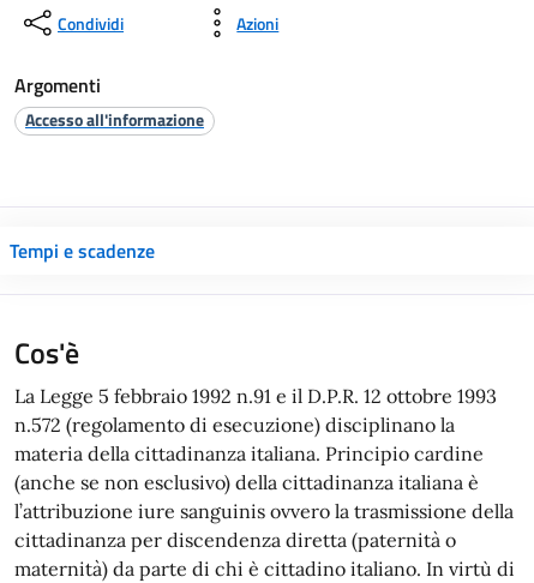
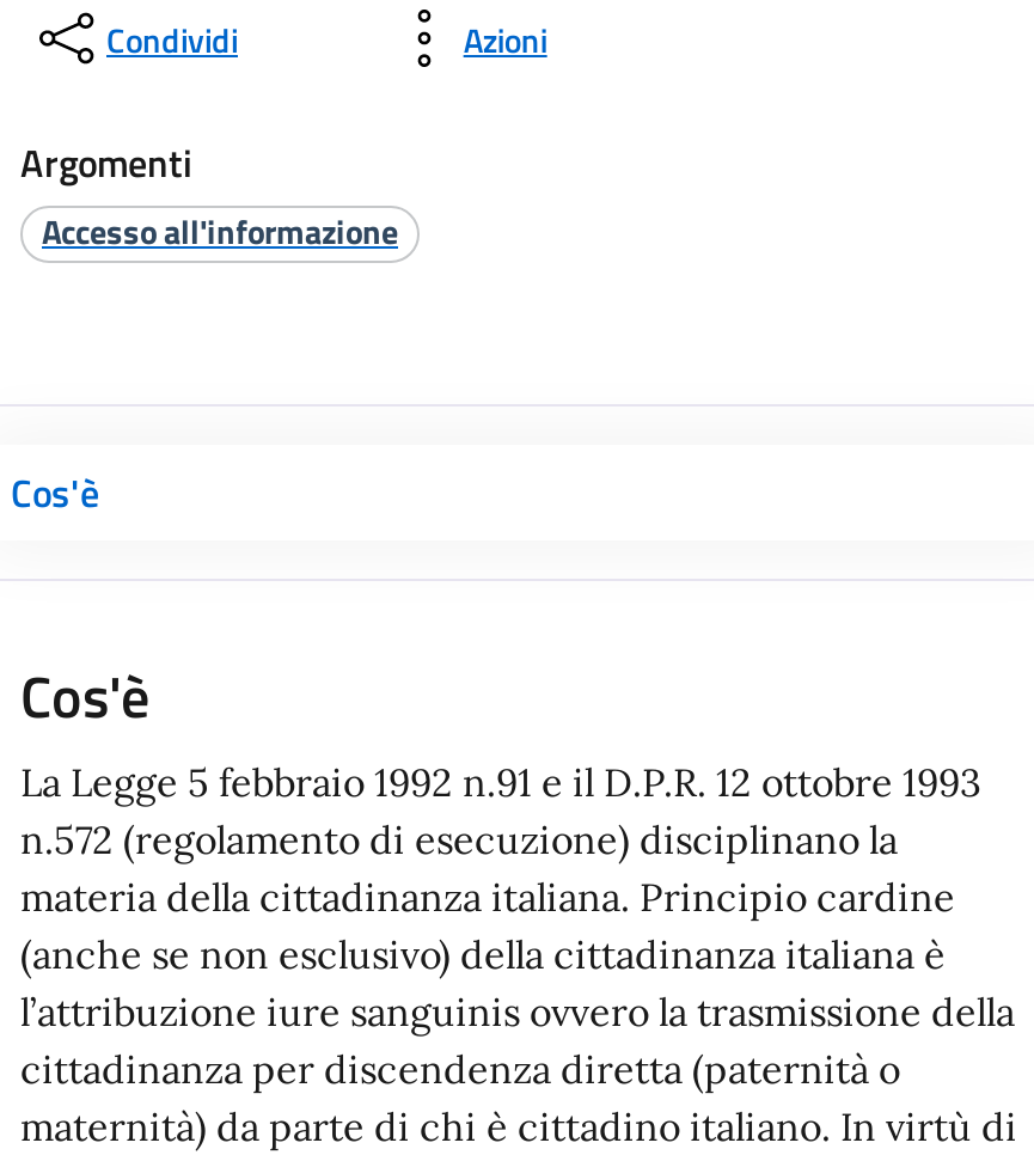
[10,236,155,265] Tempi e scadenze -> [11,463,99,521] Cos'è

